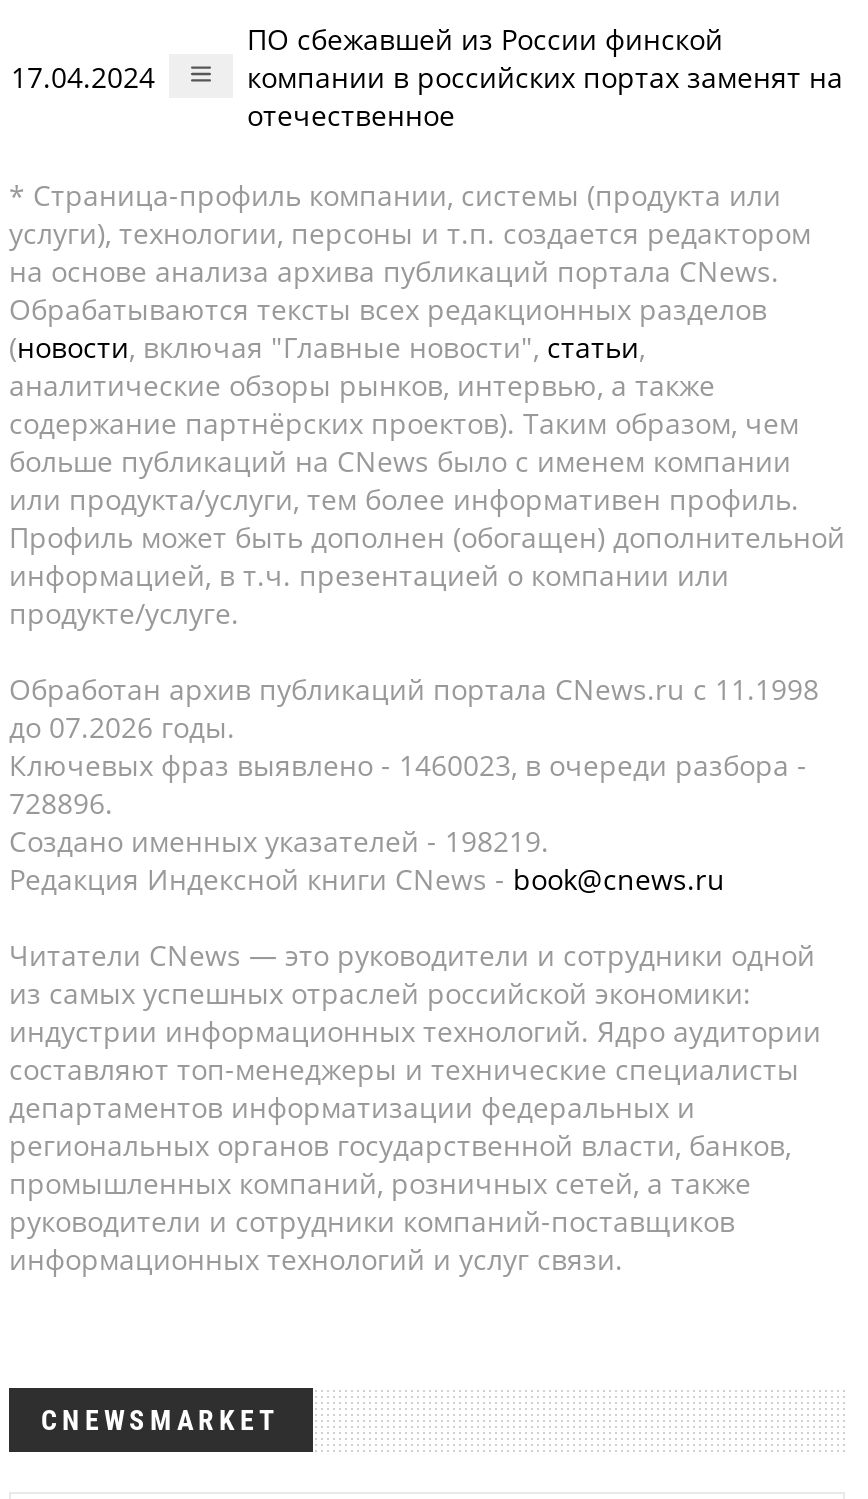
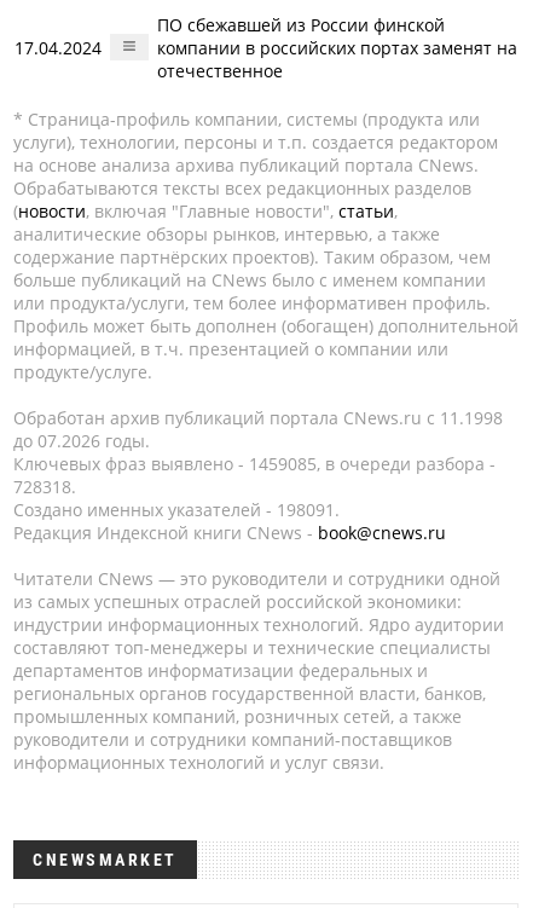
[9,746,807,784] Ключевых фраз выявлено - 1460023, в очереди разбора - -> [13,452,496,475] Ключевых фраз выявлено - 1459085, в очереди разбора -
[9,784,113,822] 728896. -> [13,475,76,498] 728318.
[9,822,549,860] Создано именных указателей - 198219. -> [13,498,340,521] Создано именных указателей - 198091.

